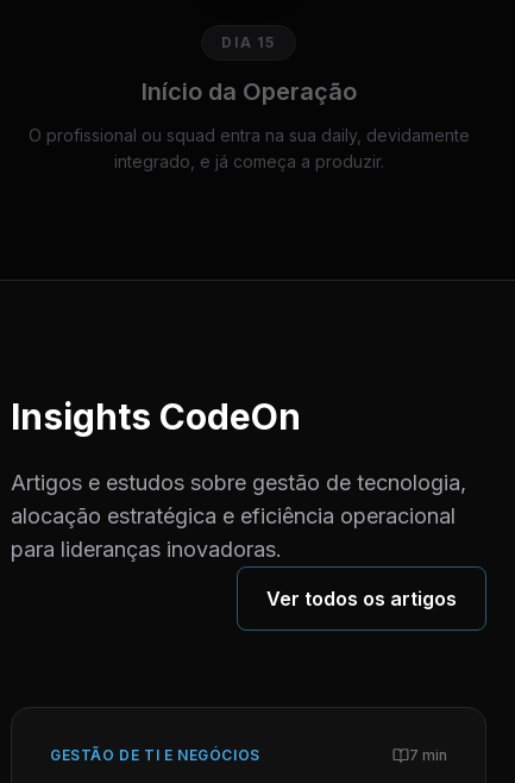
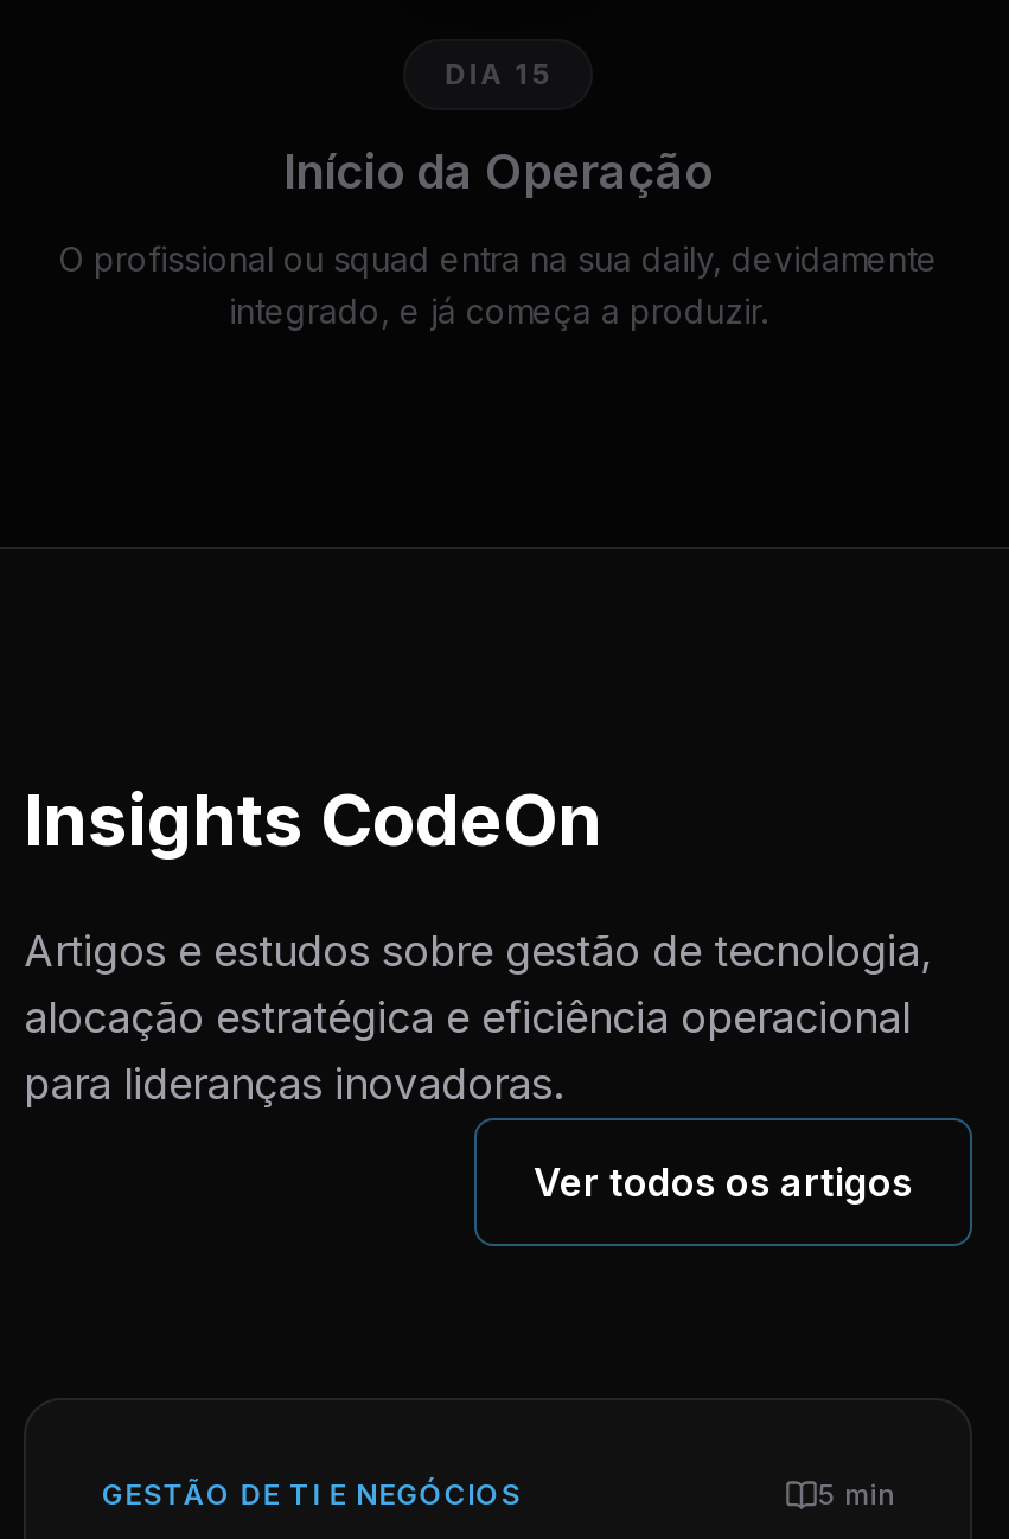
[409,746,447,764] 7 min -> [818,1476,894,1512] 5 min

